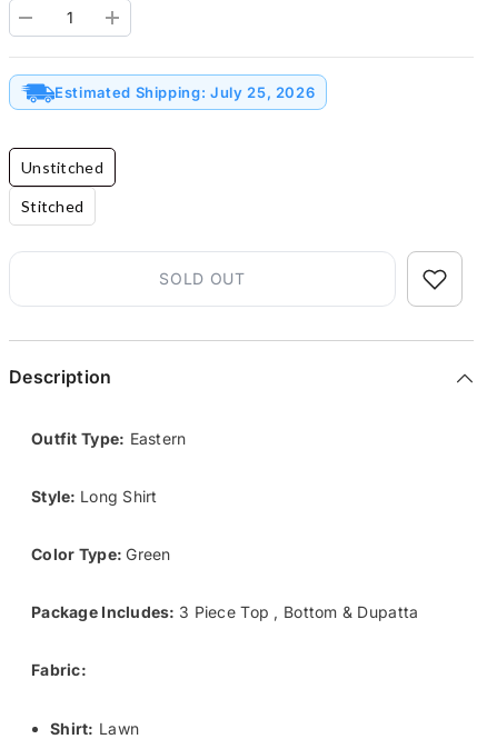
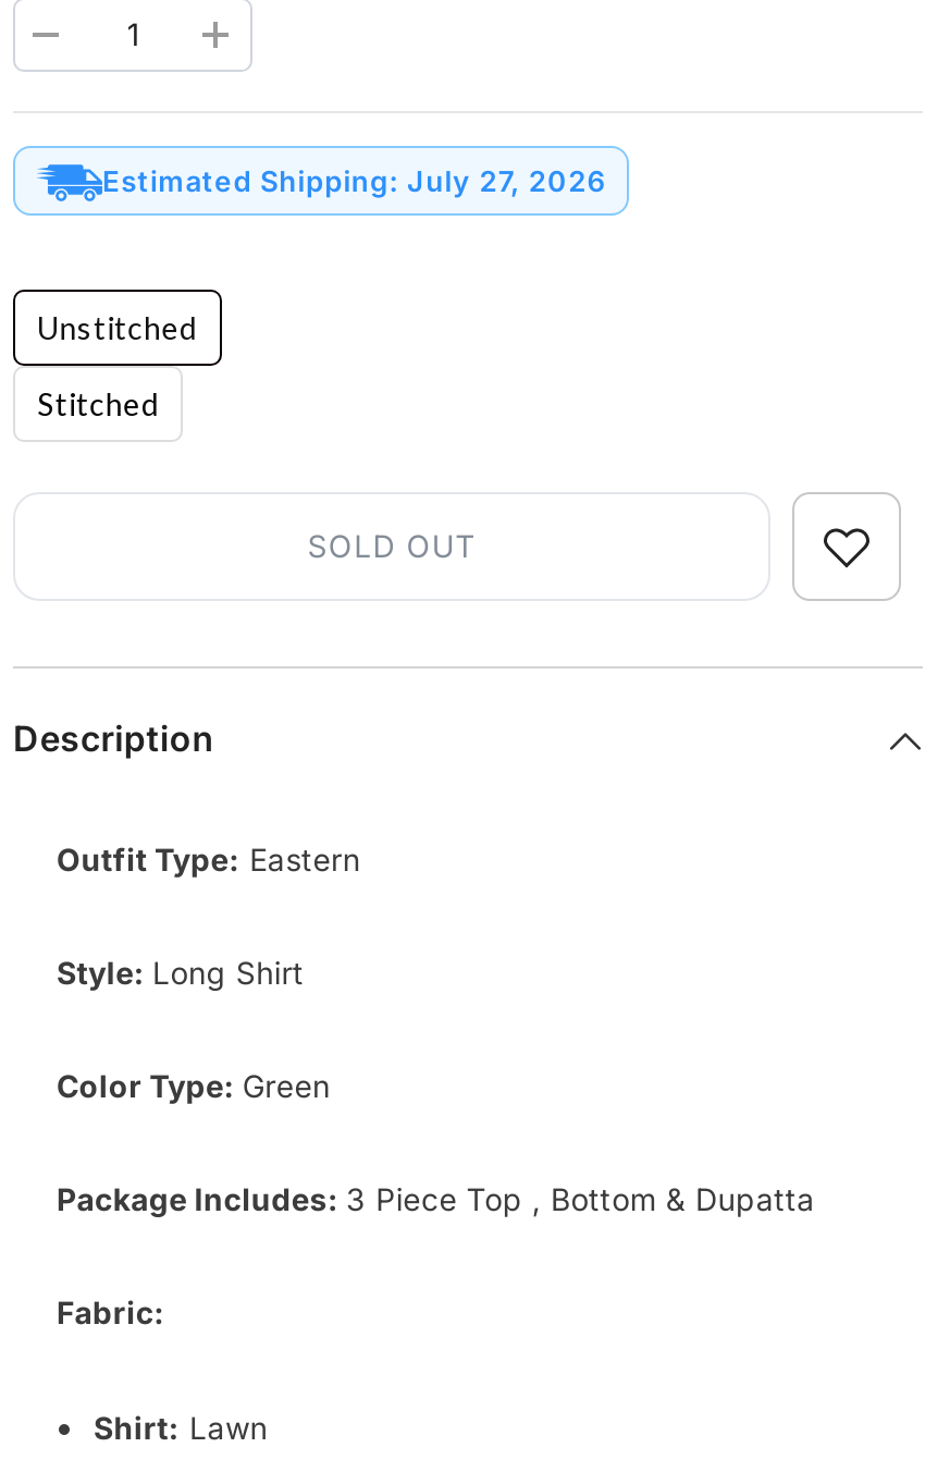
[54,83,315,101] Estimated Shipping: July 25, 2026 -> [102,163,606,198] Estimated Shipping: July 27, 2026

